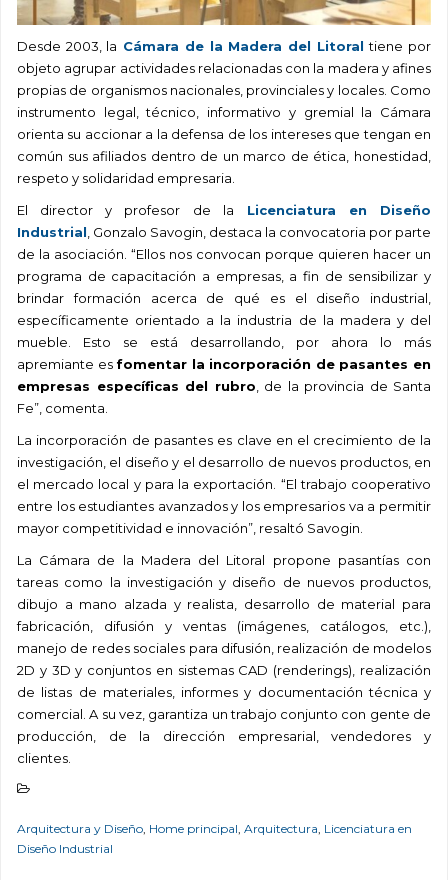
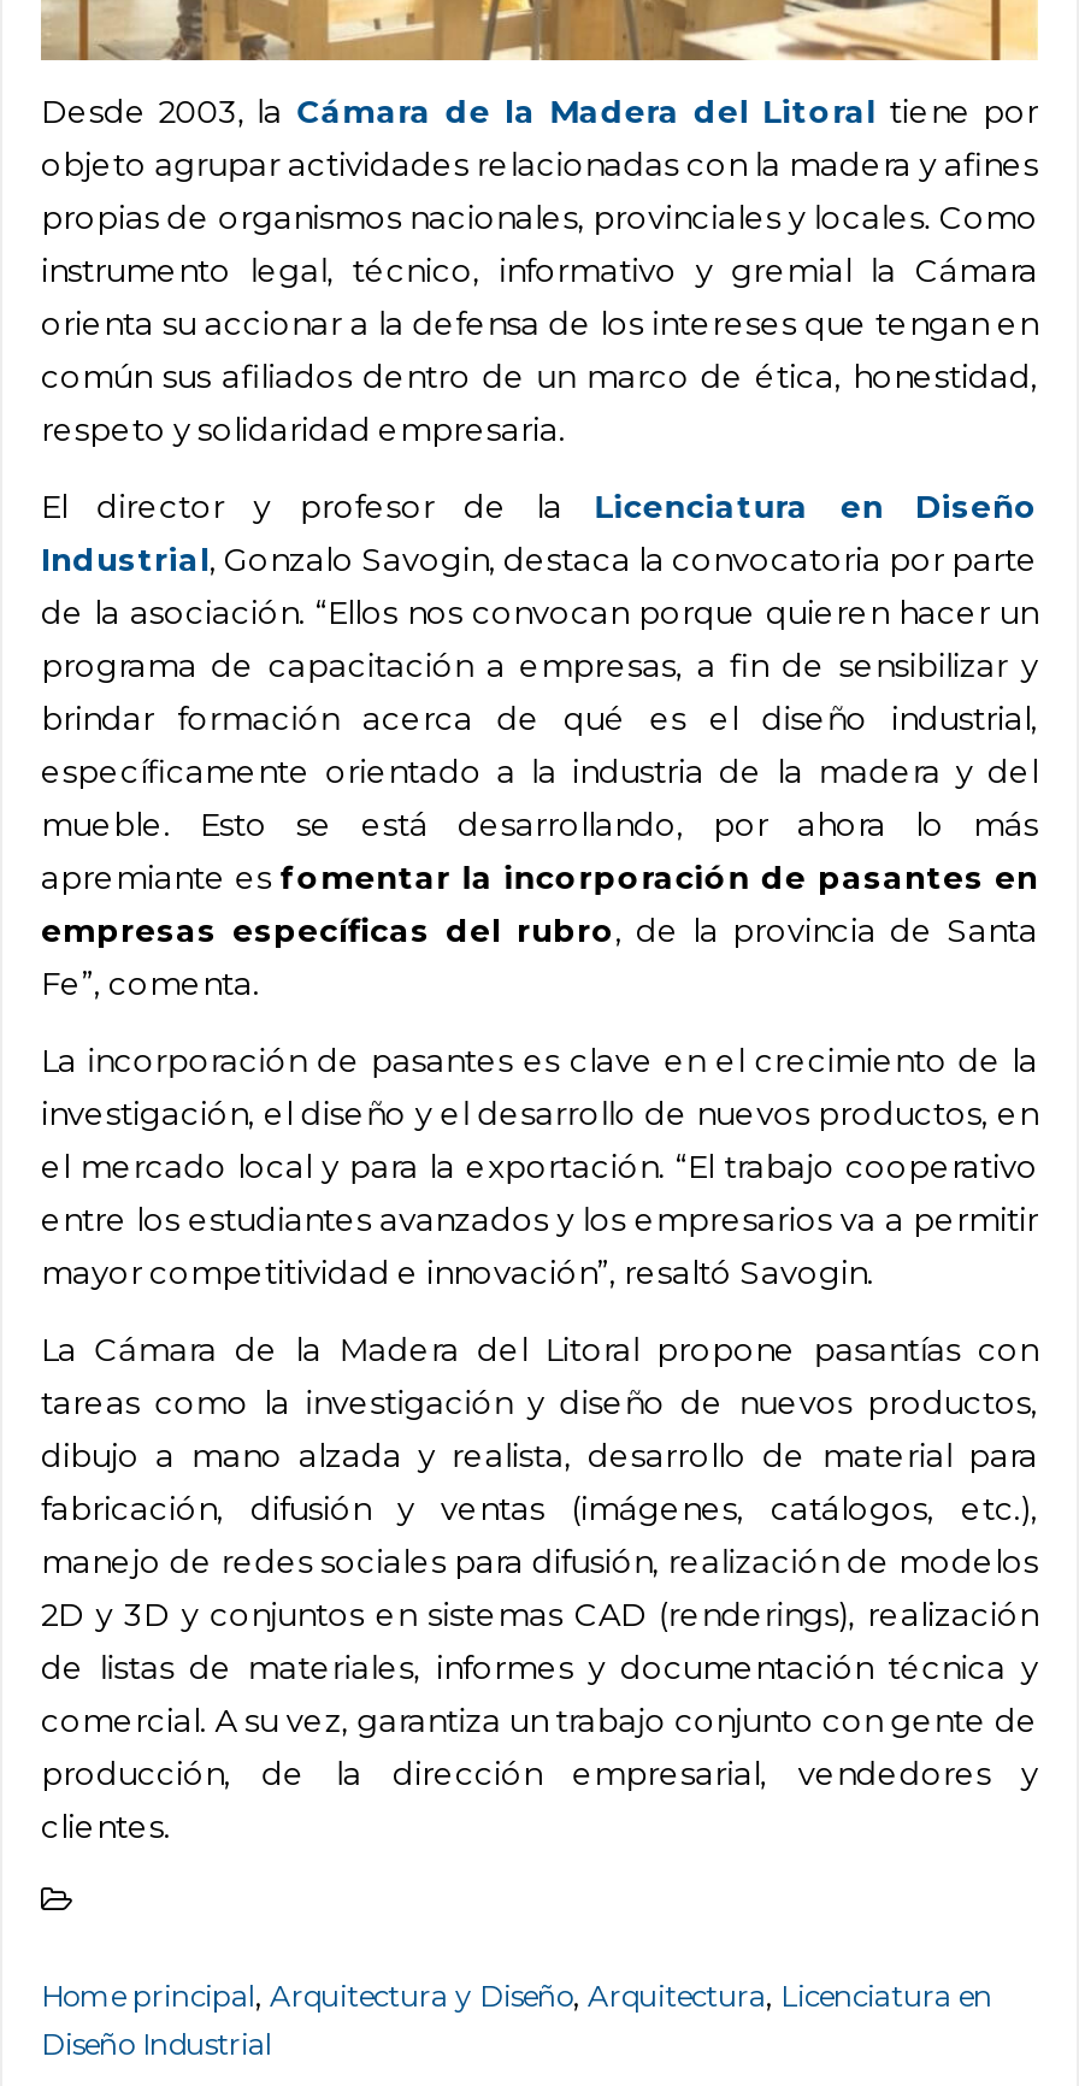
[17,821,412,836] Arquitectura y Diseño, Home principal, Arquitectura, Licenciatura en -> [41,1977,992,2013] Home principal, Arquitectura y Diseño, Arquitectura, Licenciatura en

